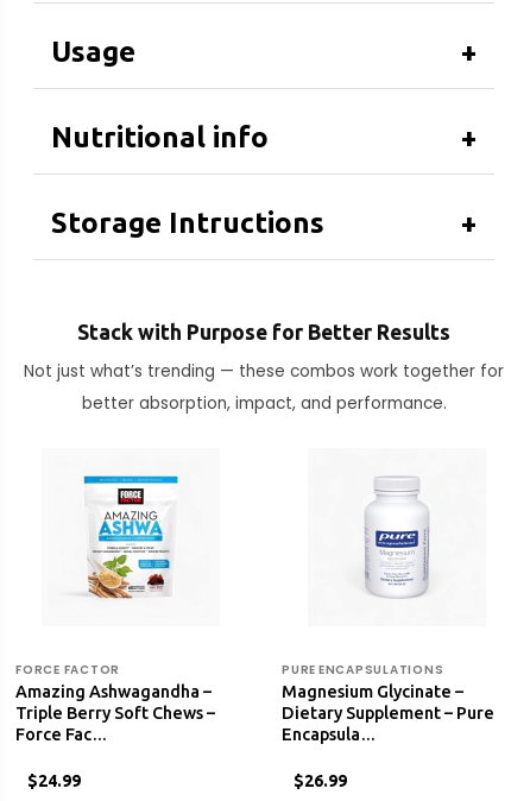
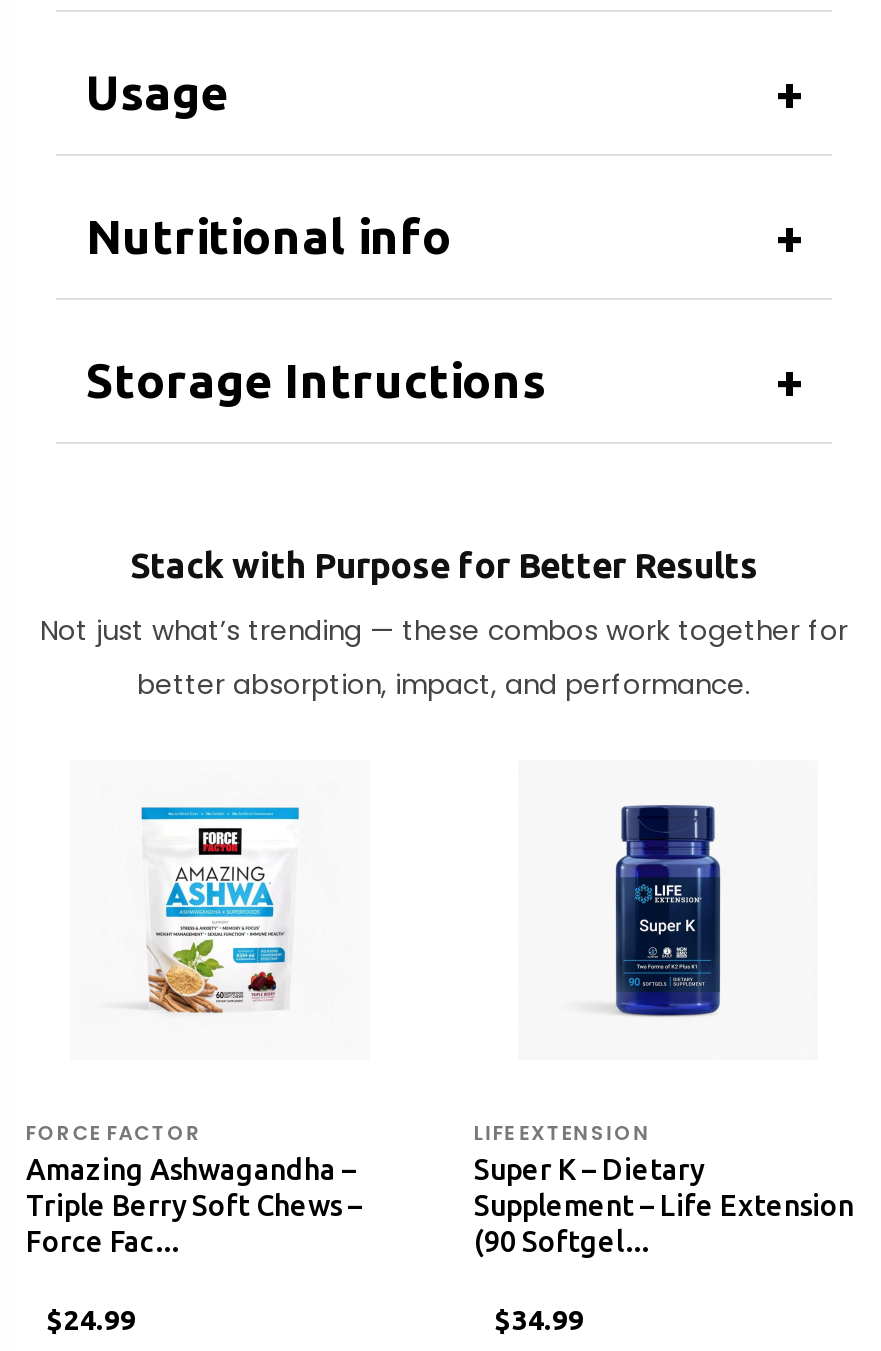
[365,475,428,600] [image] -> [614,804,722,1018] [image]
[282,661,494,744] PURE ENCAPSULATIONS | Magnesium Glycinate – | Dietary Supplement – Pure | Encapsula… -> [474,1118,854,1258] LIFE EXTENSION | Super K – Dietary | Supplement – Life Extension | (90 Softgel…
[294,771,347,790] $26.99 -> [494,1304,584,1336] $34.99

